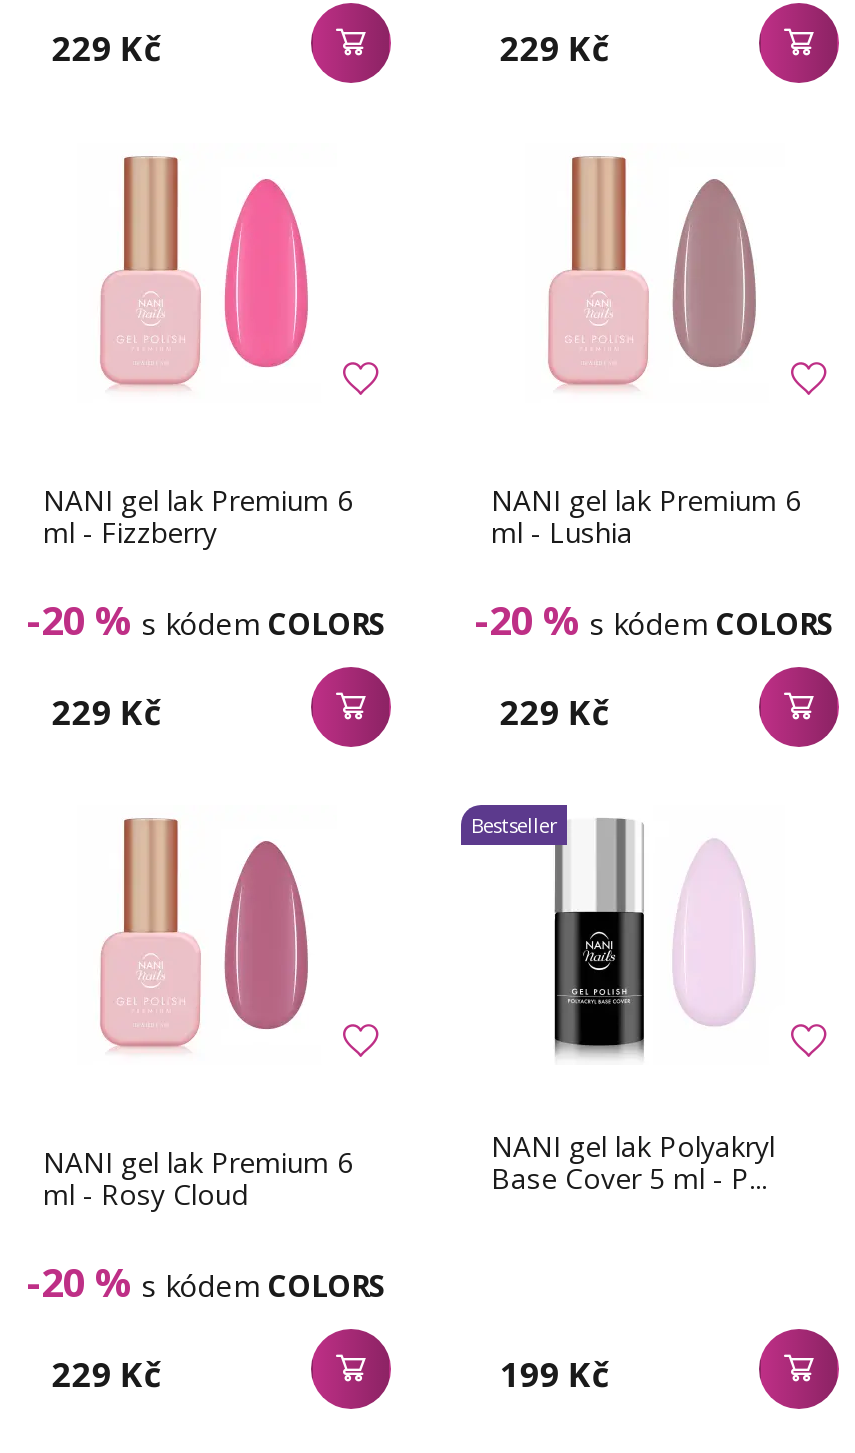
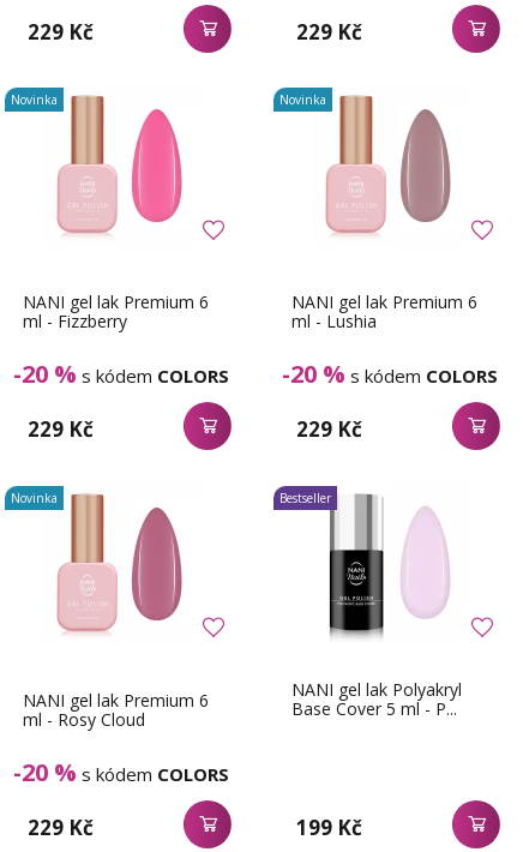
none -> [11,92,58,108] Novinka
none -> [279,92,326,108] Novinka
none -> [11,489,58,506] Novinka

